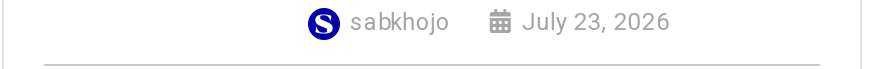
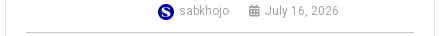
[522,9,670,37] July 23, 2026 -> [265,4,339,18] July 16, 2026

